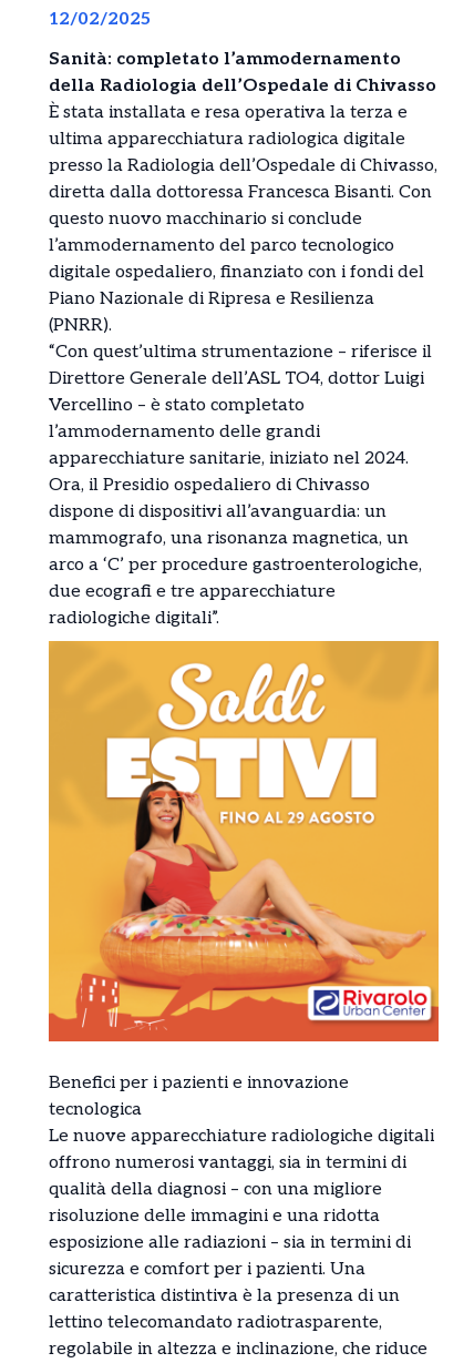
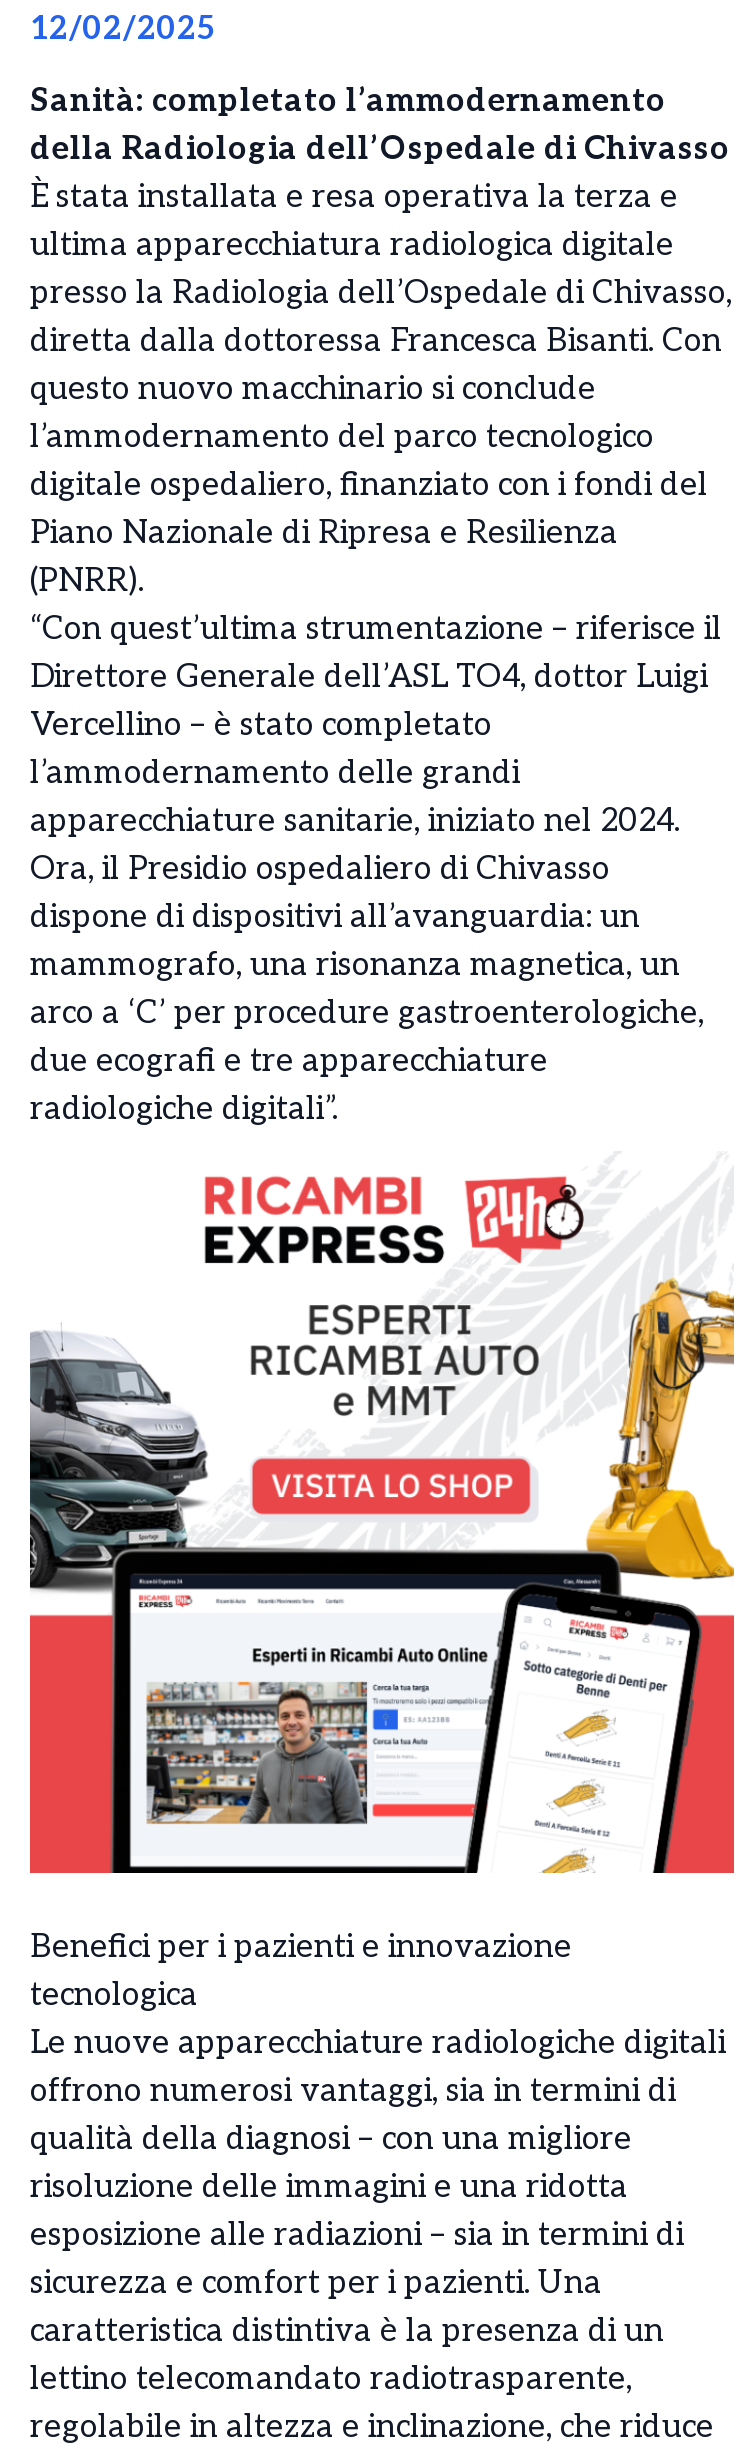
[48,640,440,1042] [image] -> [28,1151,736,1875] [image]

